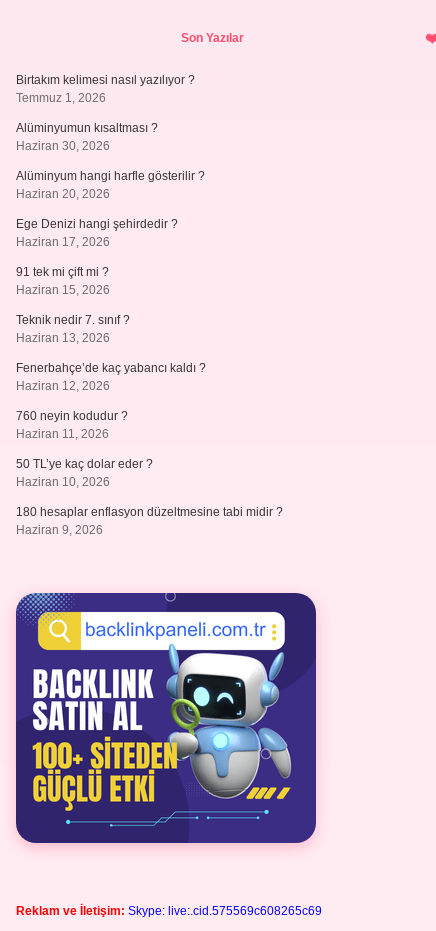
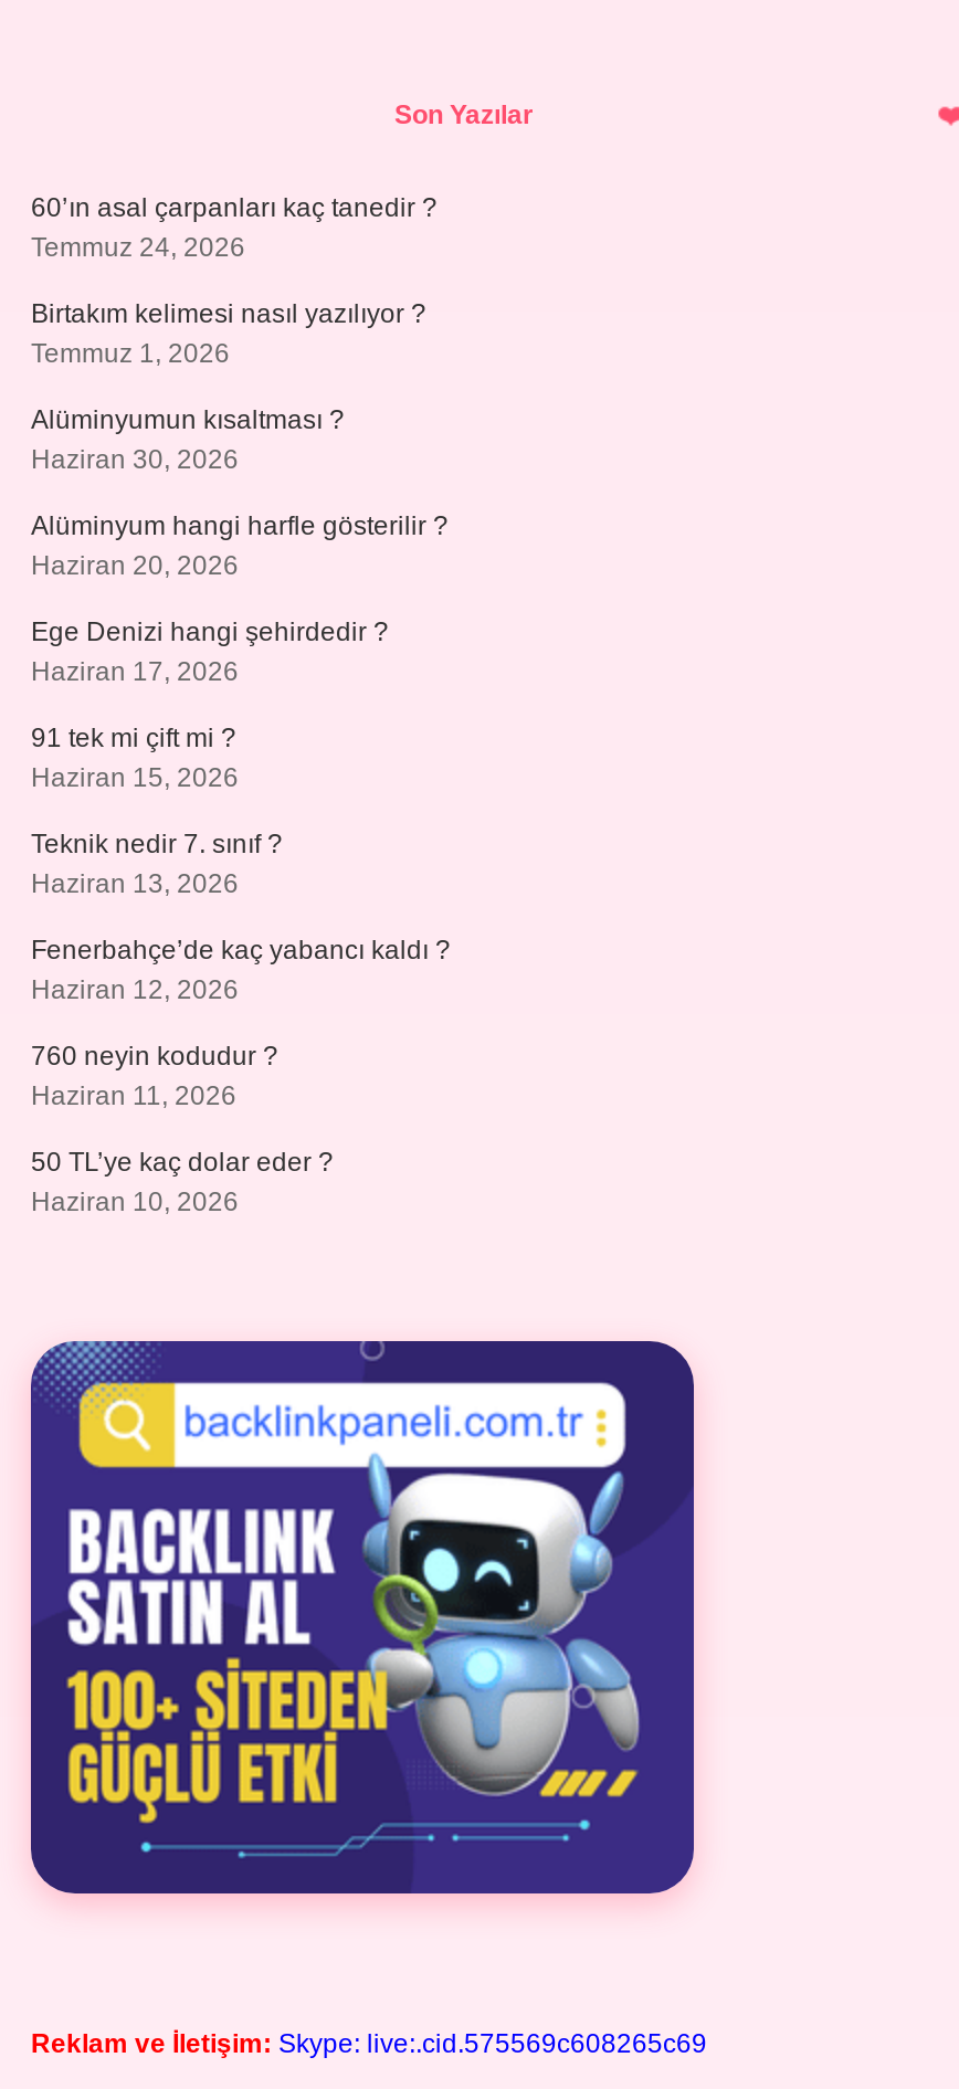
none -> [31,192,438,263] 60’ın asal çarpanları kaç tanedir ? | Temmuz 24, 2026
moved [16,73,206,489] -> [31,298,451,1217]: Birtakım kelimesi nasıl yazılıyor ? | Temmuz 1, 2026 | Alüminyumun kısaltması ? | ... | 50 TL’ye kaç dolar eder ? | Haziran 10, 2026
[16,505,283,537] 180 hesaplar enflasyon düzeltmesine tabi midir ? | Haziran 9, 2026 -> none

